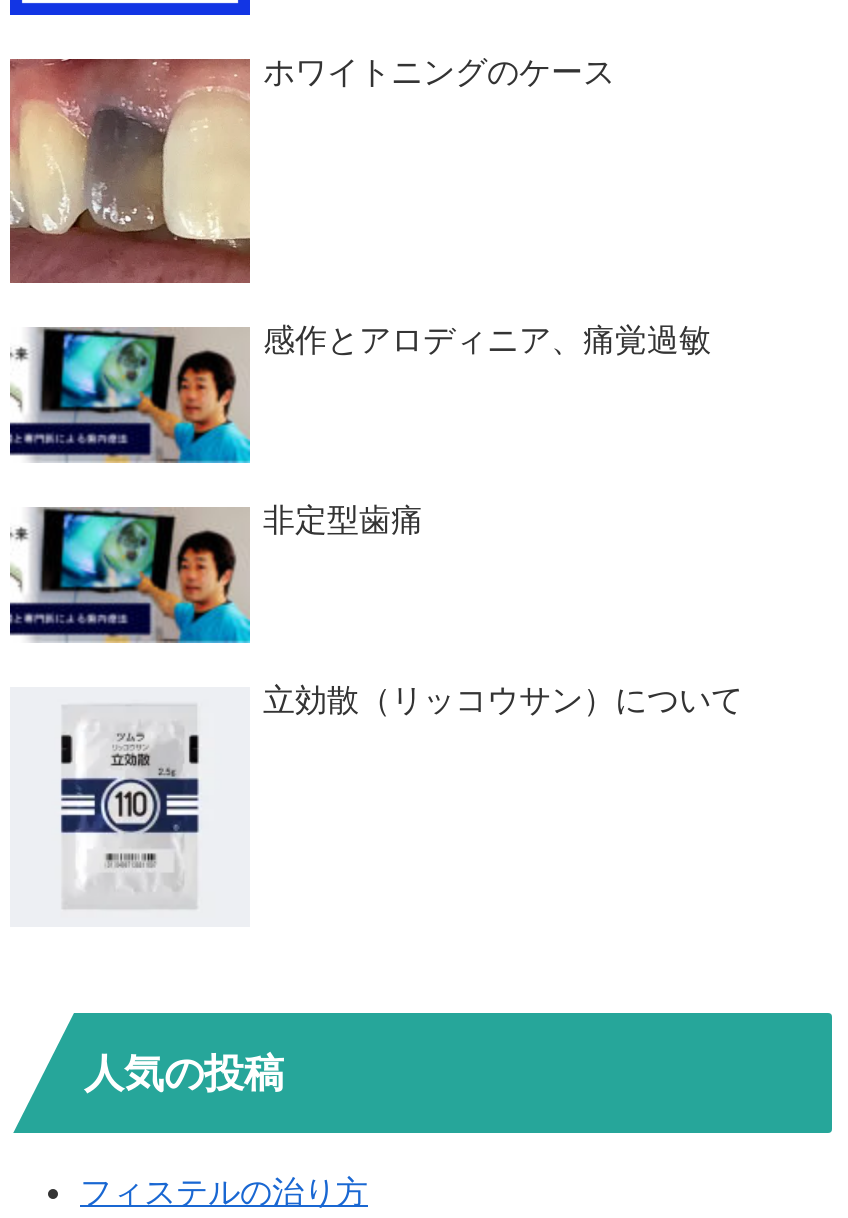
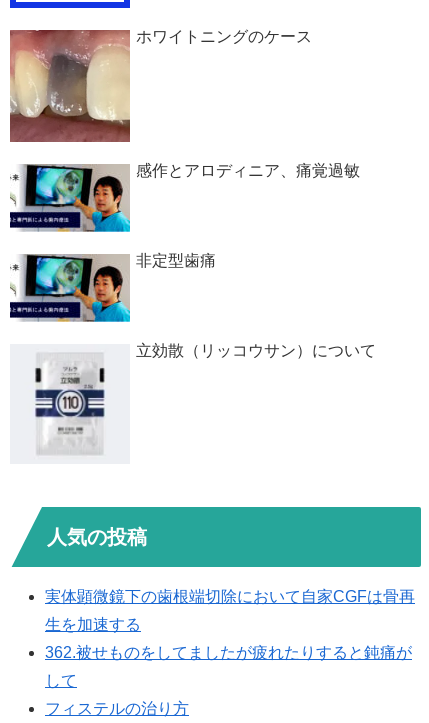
none -> [45,588,415,689] 実体顕微鏡下の歯根端切除において自家CGFは骨再 | 生を加速する | 362.被せものをしてましたが疲れたりすると鈍痛が | して

